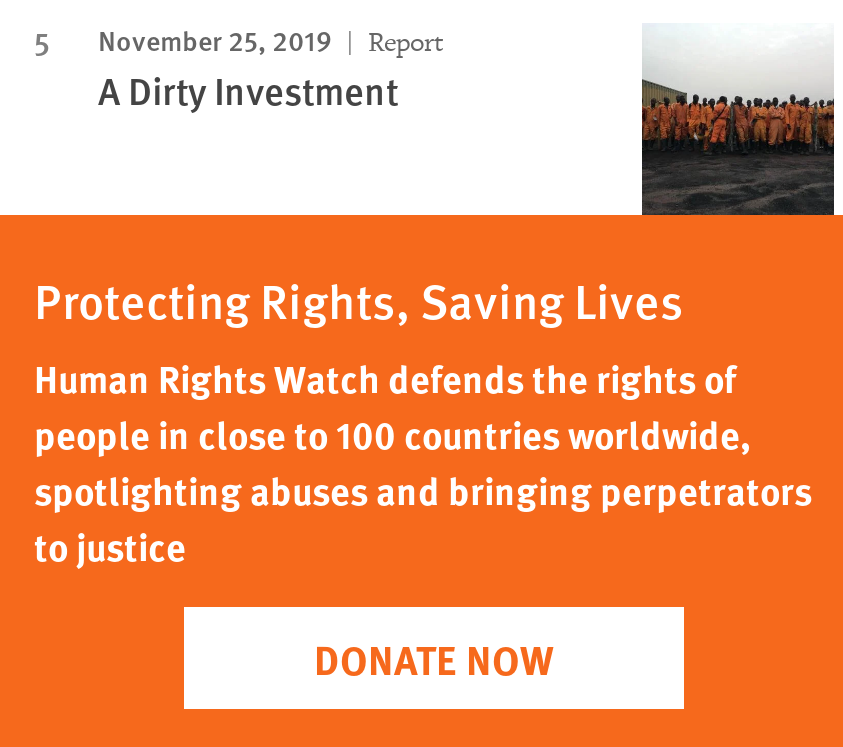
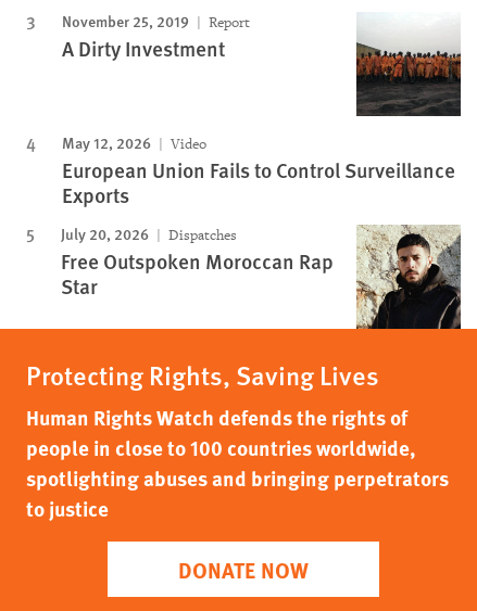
none -> [61,131,462,329] [image] | May 12, 2026 | Video | European Union Fails to Control Surveillance | Exports | July 20, 2026 | Dispatches | Free Outspoken Moroccan Rap | Star

